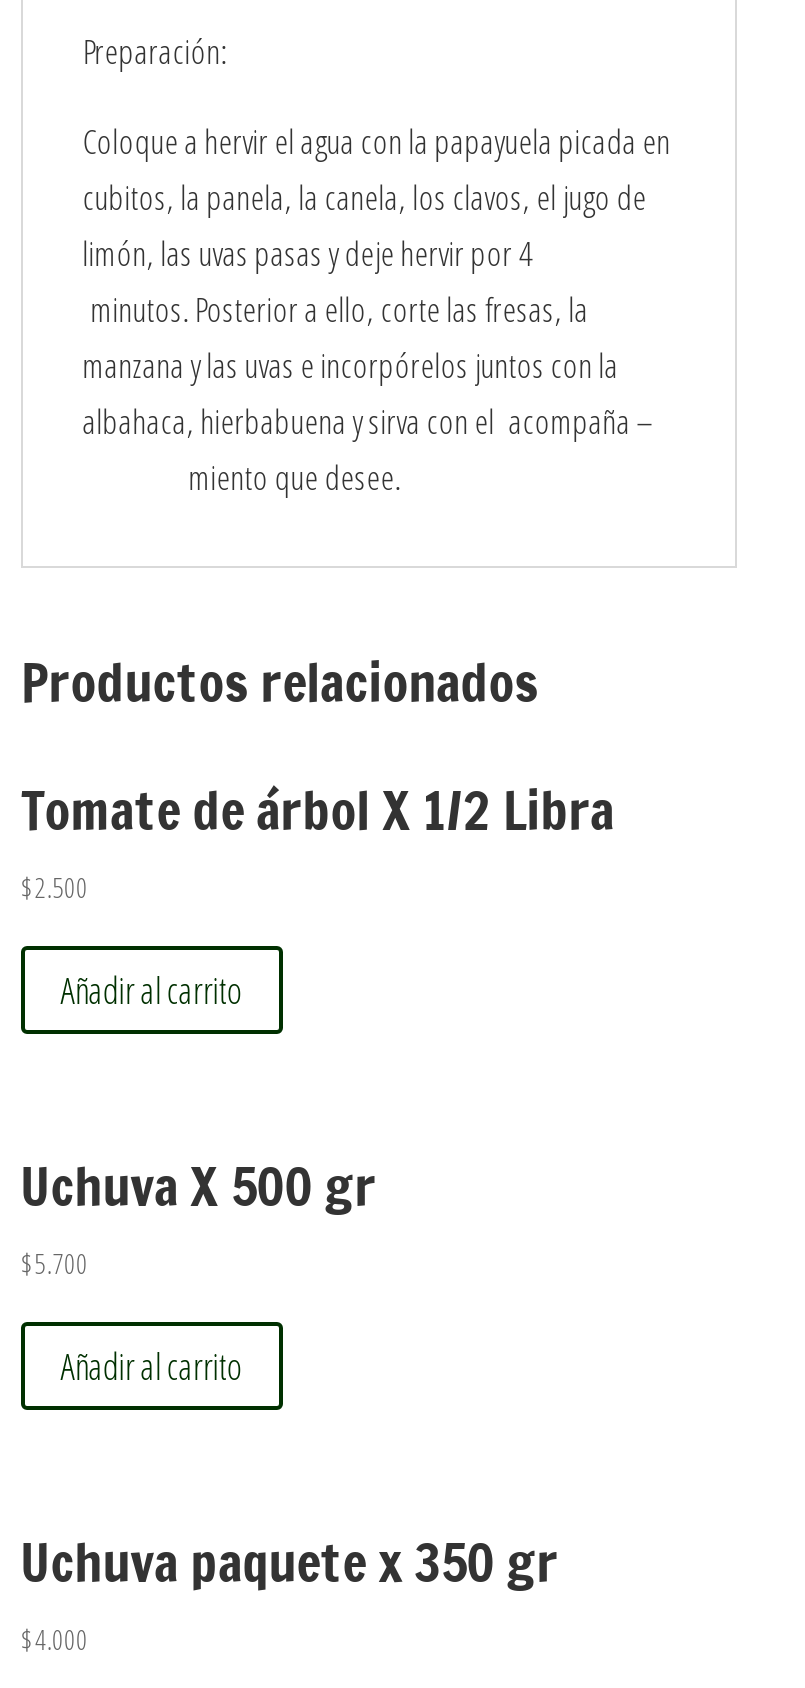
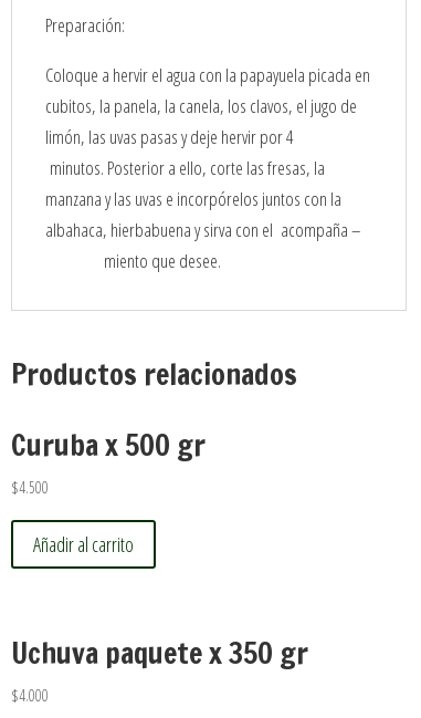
[21,773,615,1281] Tomate de árbol X 1/2 Libra | $2.500 | Añadir al carrito | Uchuva X 500 gr | $5.700 -> [11,424,205,497] Curuba x 500 gr | $4.500

